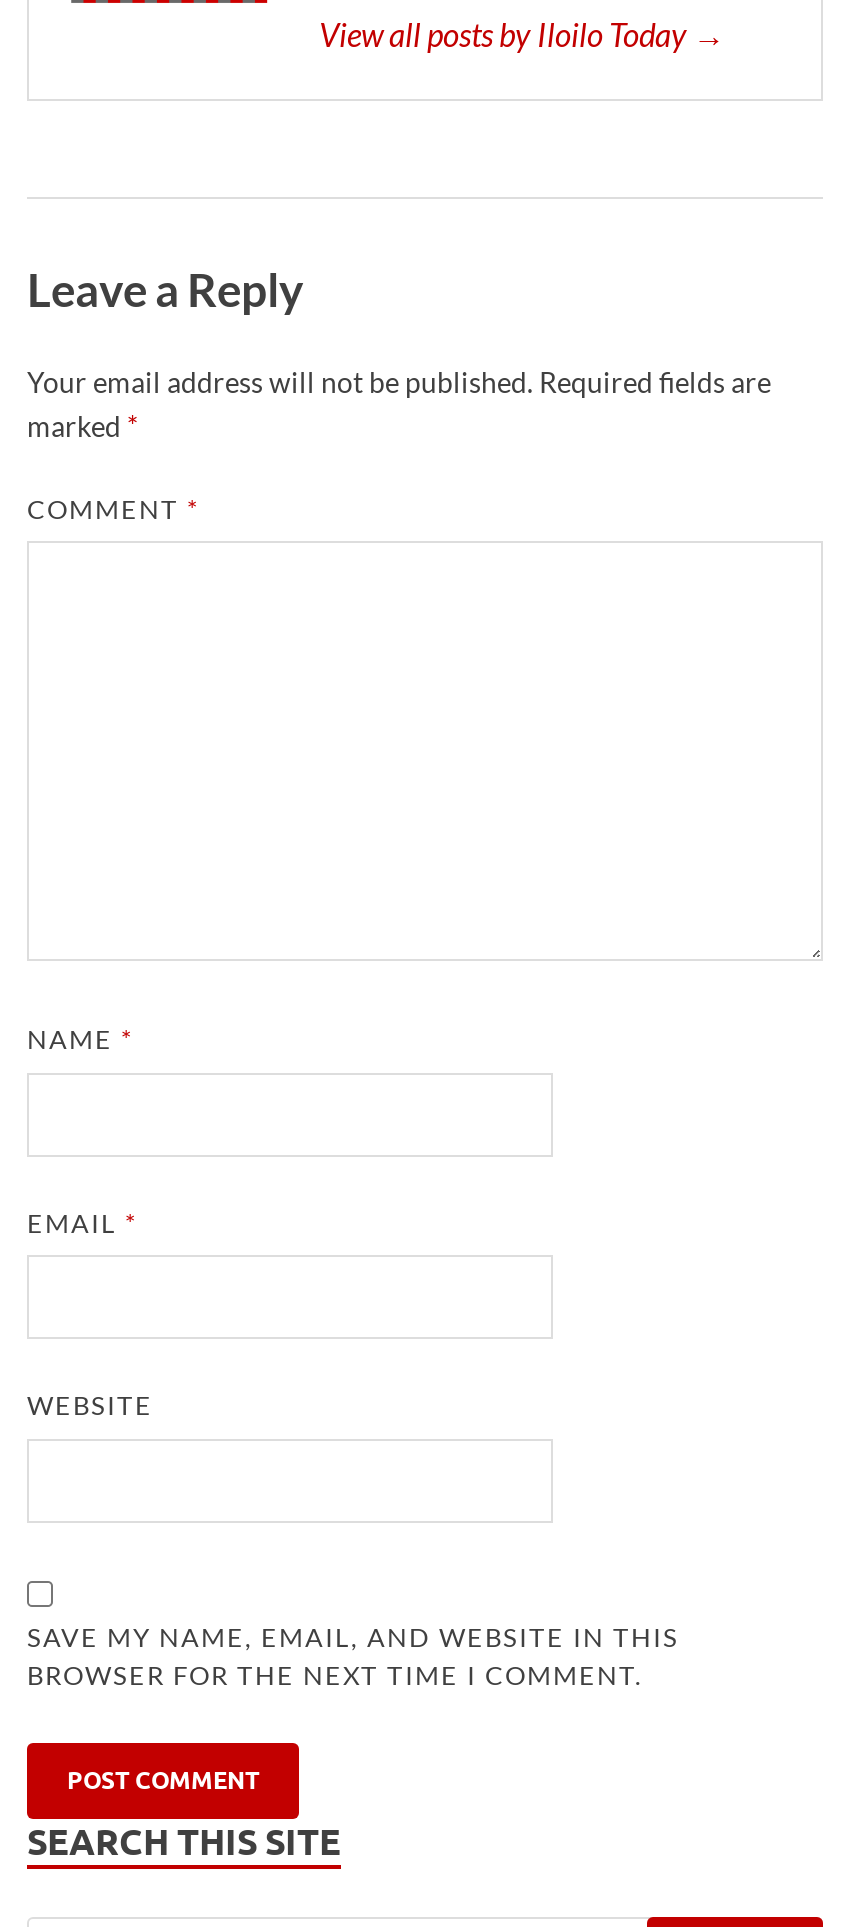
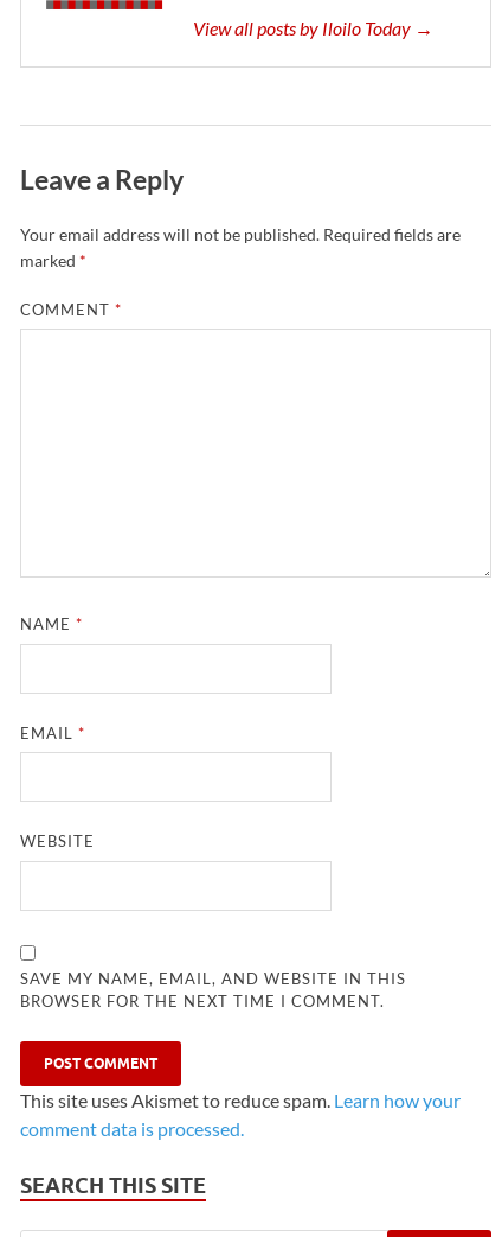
none -> [20,1088,461,1139] This site uses Akismet to reduce spam. Learn how your | comment data is processed.

